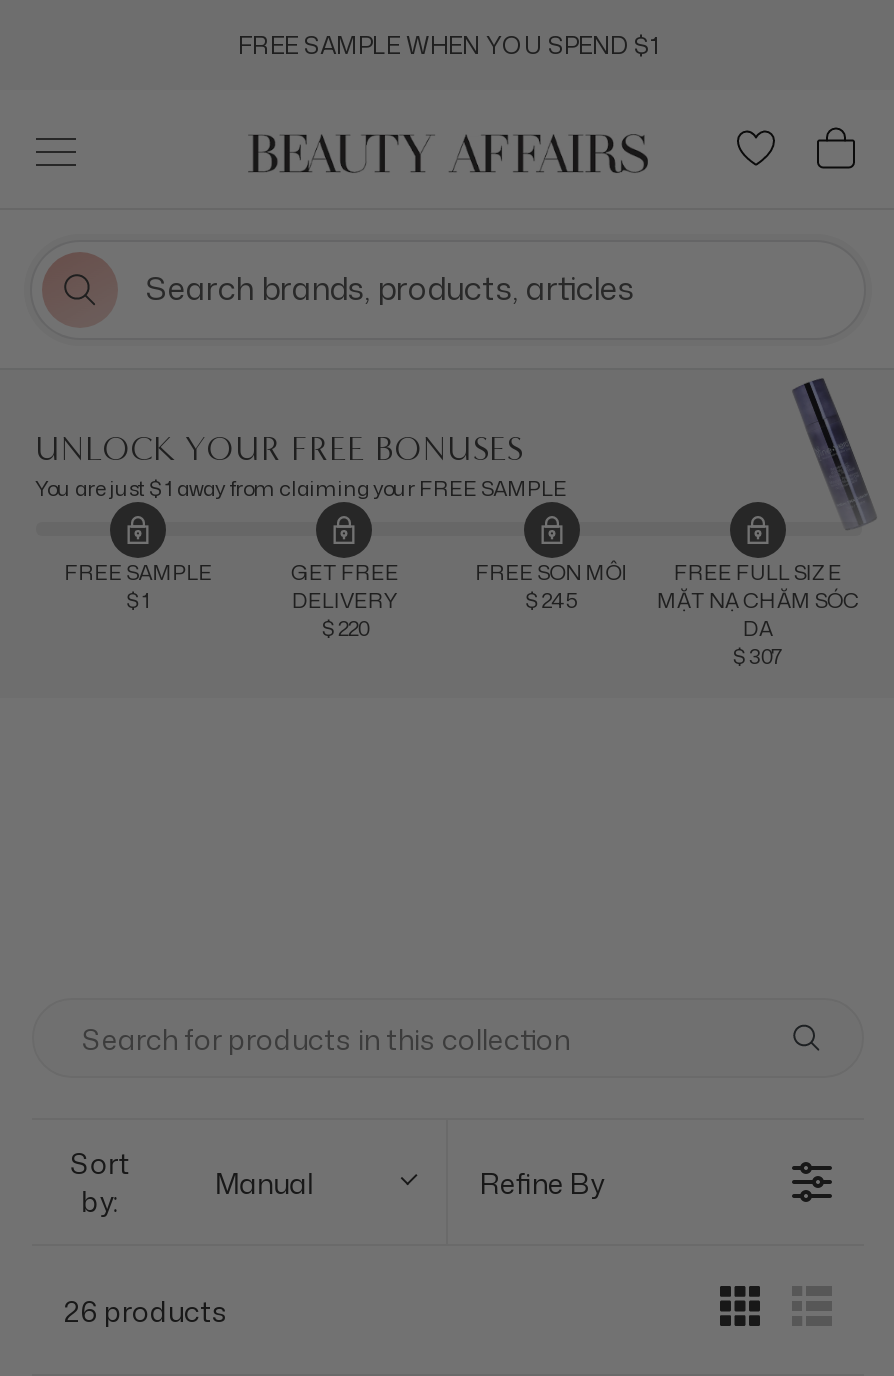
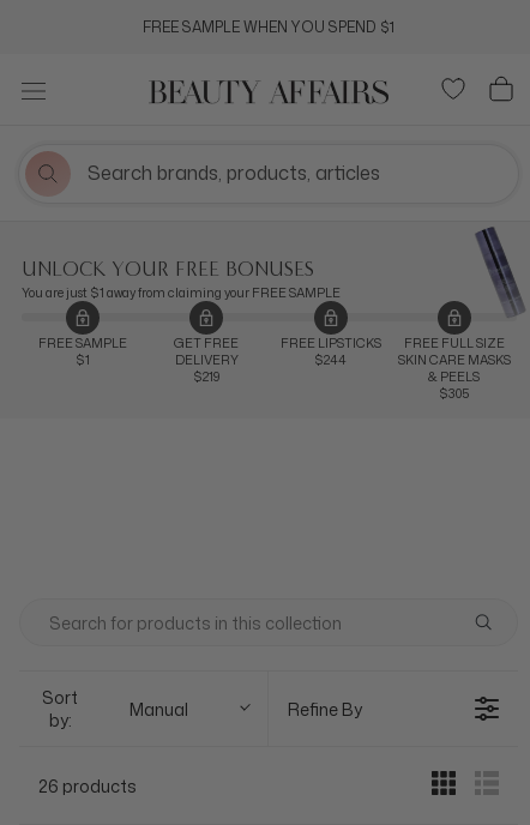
[475,558,627,614] FREE SON MÔI | $245 -> [280,335,381,368] FREE LIPSTICKS | $244
[657,586,859,670] MẶT NẠ CHĂM SÓC | DA | $307 -> [398,351,511,402] SKIN CARE MASKS | & PEELS | $305
[322,614,368,642] $220 -> [194,368,220,385] $219

